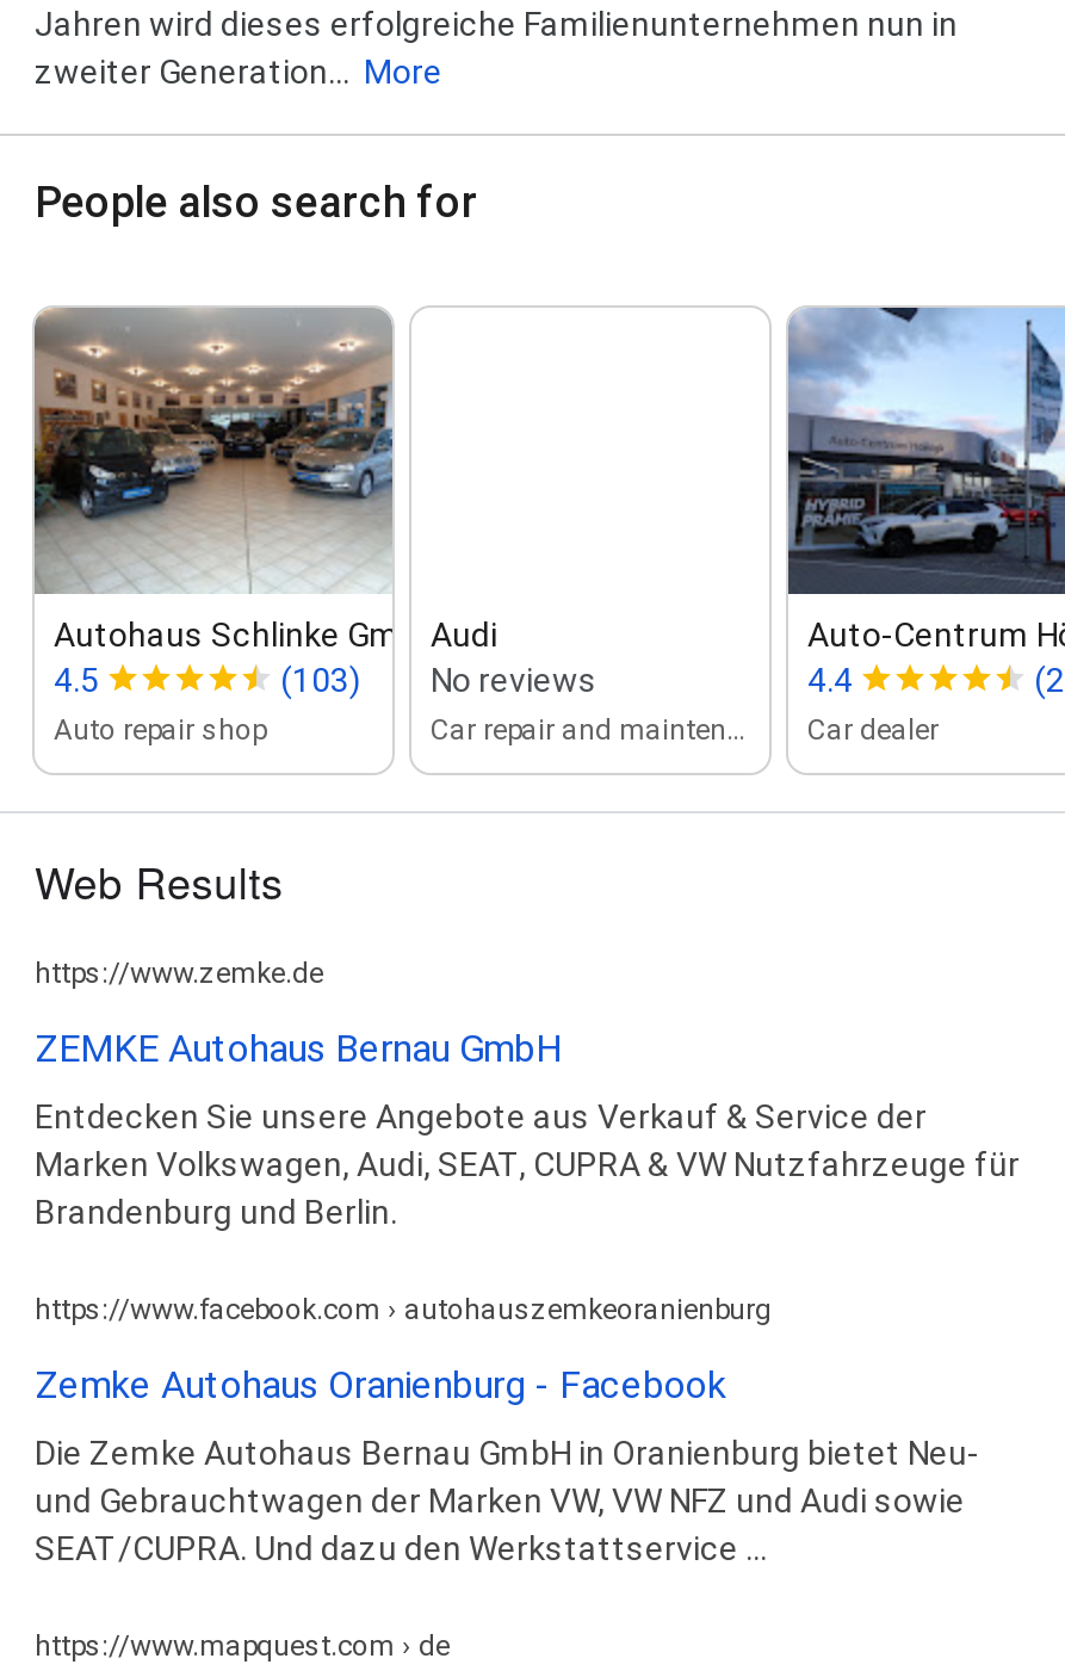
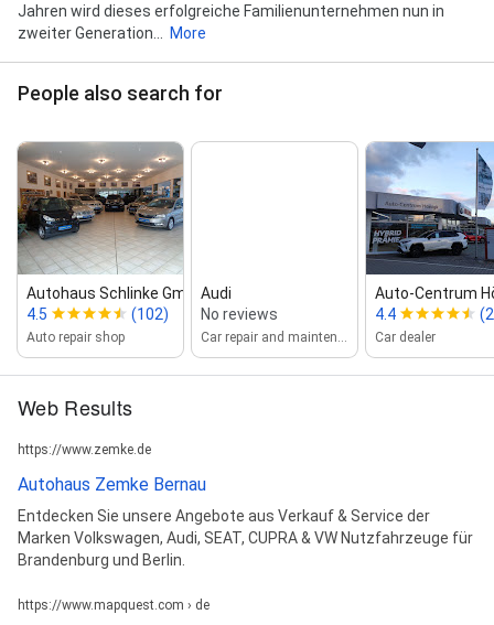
[280,660,597,698] (103) No reviews -> [131,305,278,323] (102) No reviews
[35,1025,562,1070] ZEMKE Autohaus Bernau GmbH -> [18,474,206,495] Autohaus Zemke Bernau
[35,1292,979,1567] https://www.facebook.com › autohauszemkeoranienburg | Zemke Autohaus Oranienburg - Facebook | Die Zemke Autohaus Bernau GmbH in Oranienburg bietet Neu- | und Gebrauchtwagen der Marken VW, VW NFZ und Audi sowie | SEAT/CUPRA. Und dazu den Werkstattservice ... -> none

